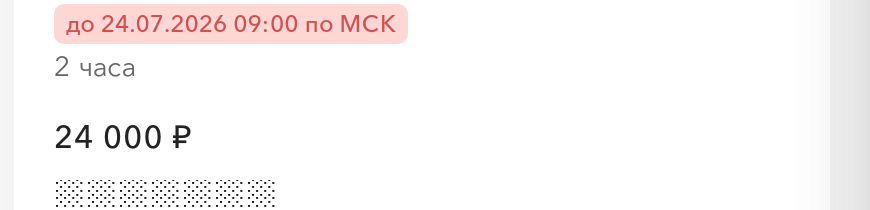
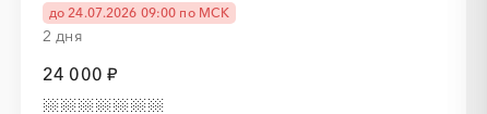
[54,48,136,84] 2 часа -> [43,26,83,46] 2 дня

